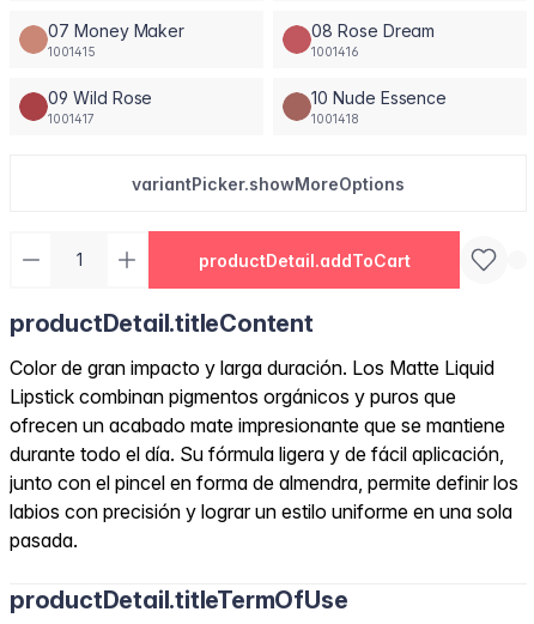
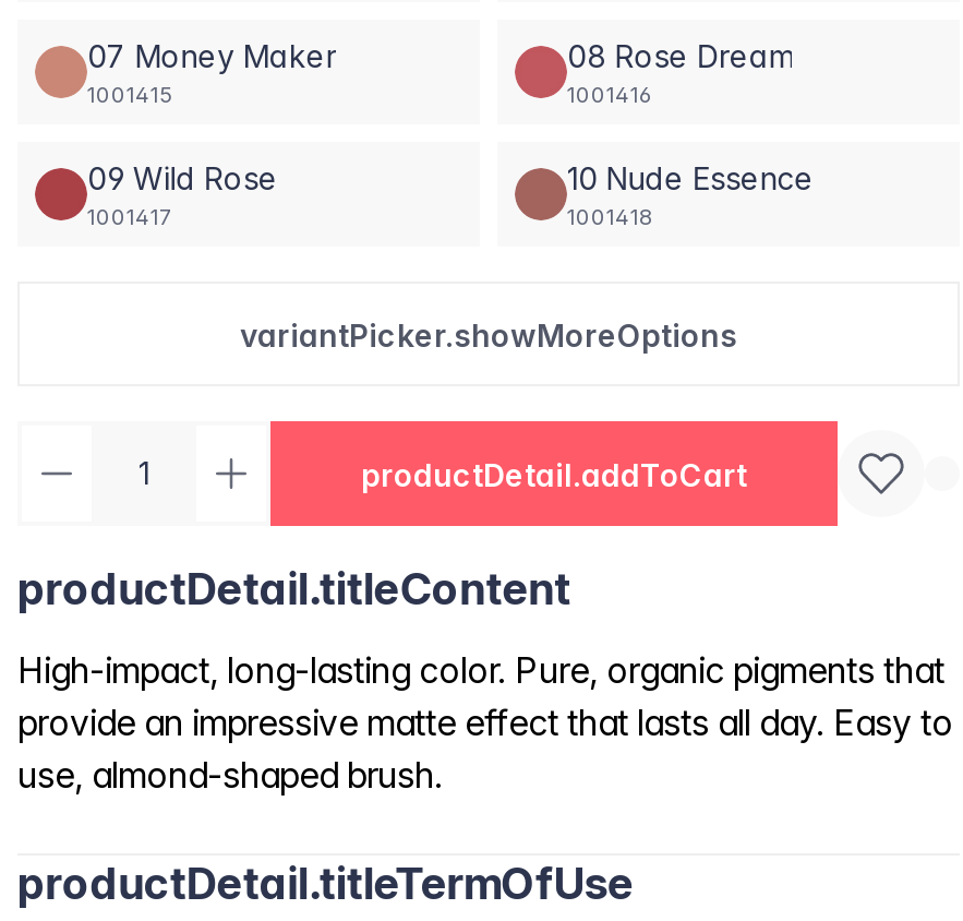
[10,356,518,552] Color de gran impacto y larga duración. Los Matte Liquid | Lipstick combinan pigmentos orgánicos y puros que | ofrecen un acabado mate impresionante que se mantiene | durante todo el día. Su fórmula ligera y de fácil aplicación, | junto con el pincel en forma de almendra, permite definir los | labios con precisión y lograr un estilo uniforme en una sola | pasada. -> [17,648,953,797] High-impact, long-lasting color. Pure, organic pigments that | provide an impressive matte effect that lasts all day. Easy to | use, almond-shaped brush.

